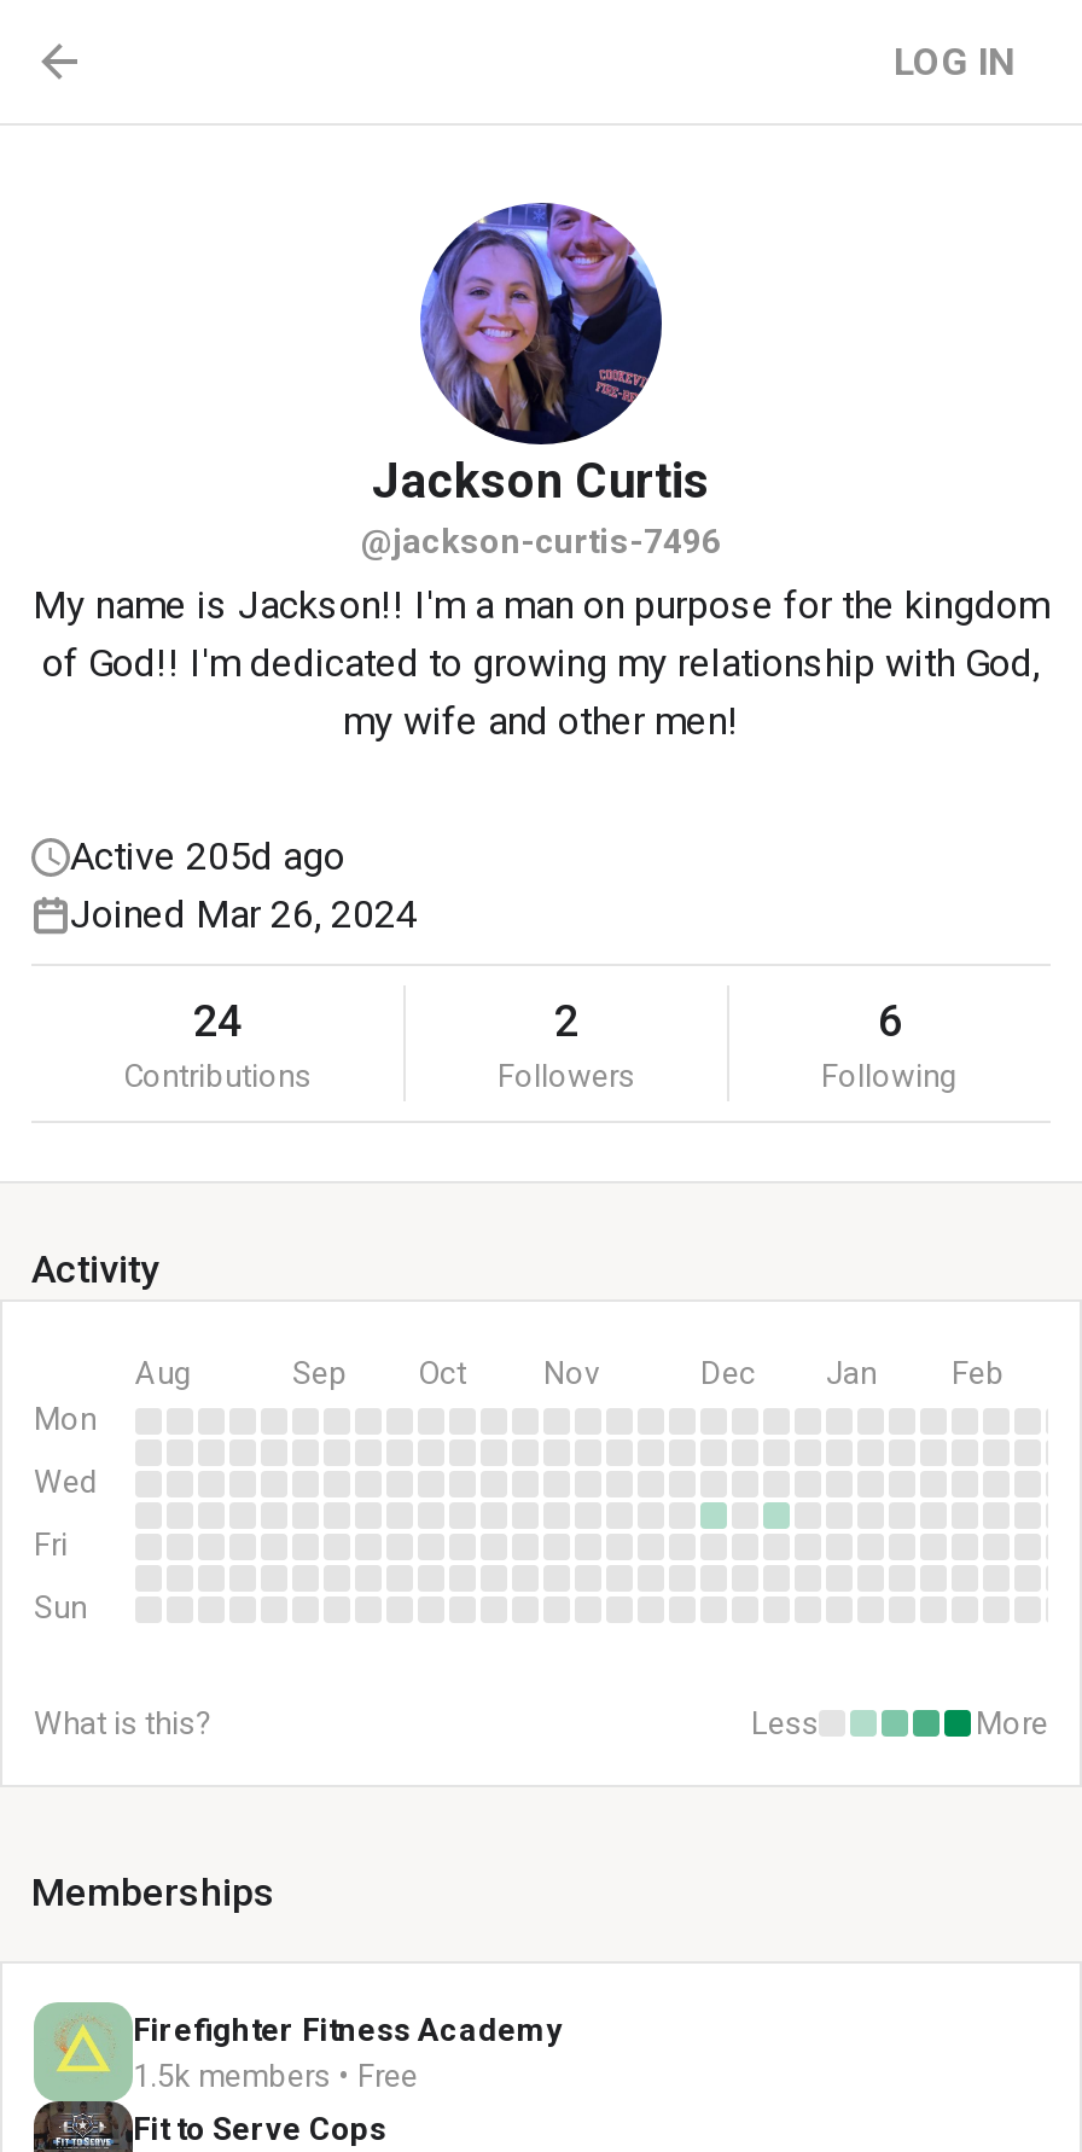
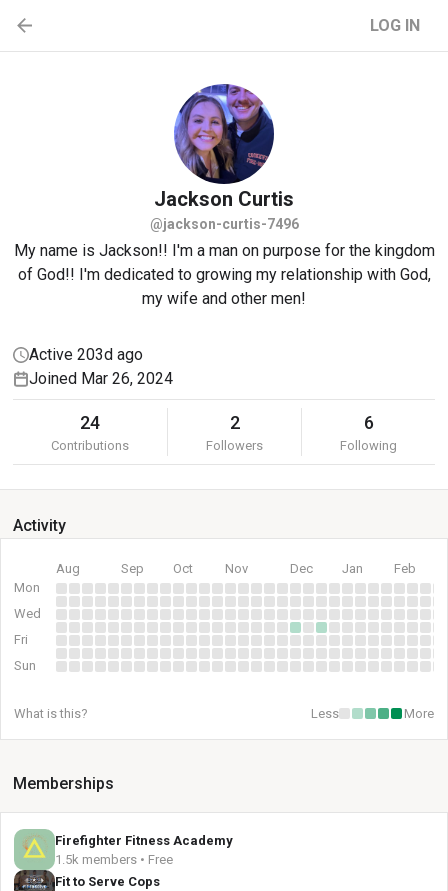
[70,833,345,879] Active 205d ago -> [29,345,143,364] Active 203d ago

